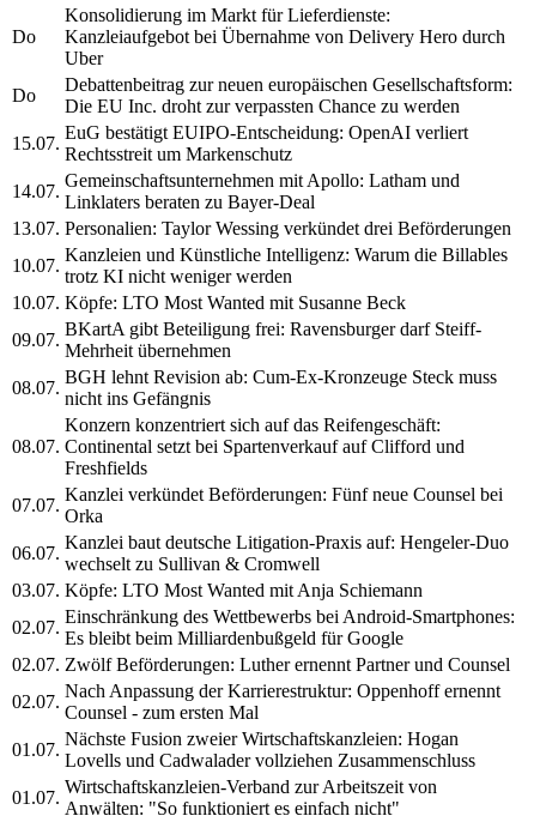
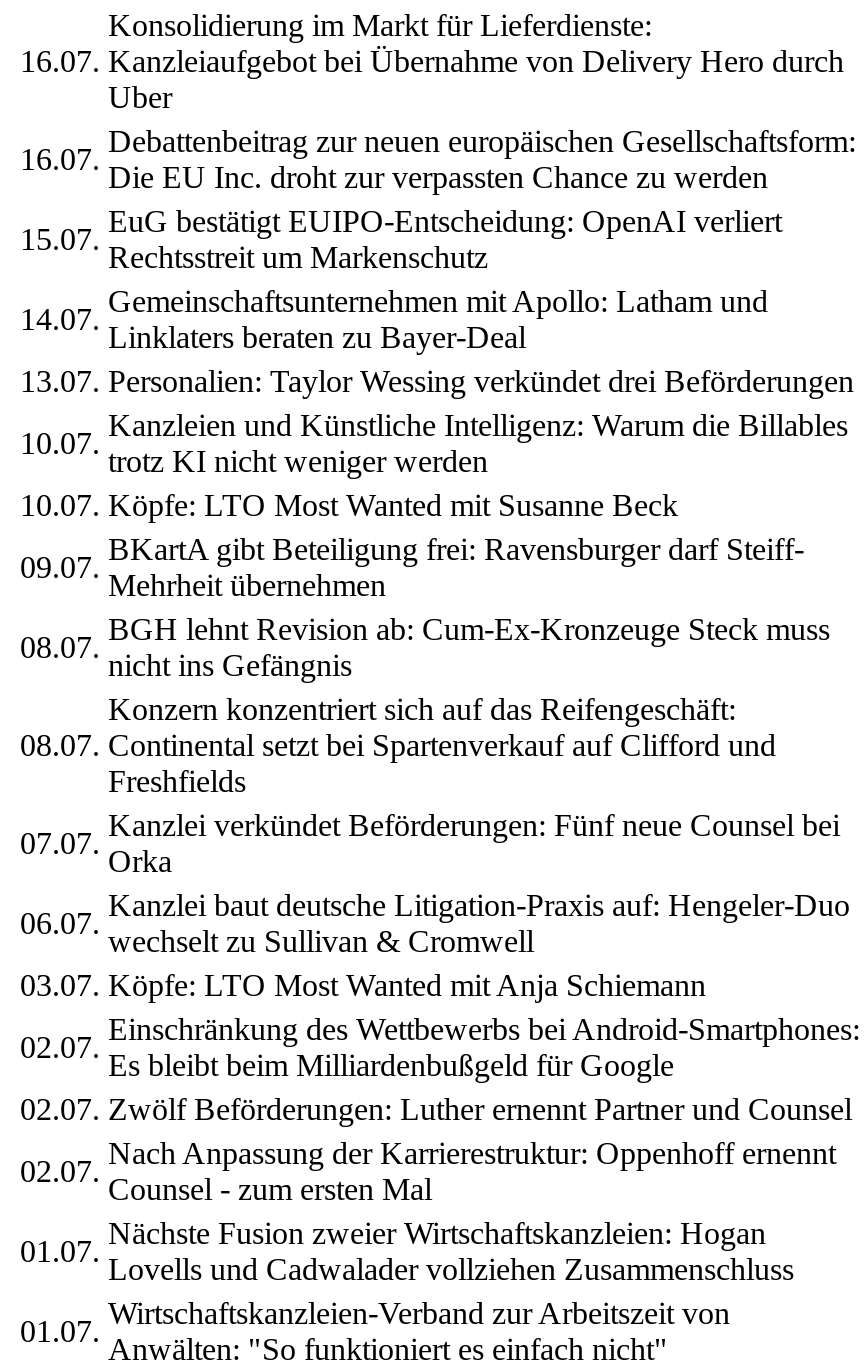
[12,26,36,47] Do -> [20,44,100,78] 16.07.
[12,85,36,105] Do -> [20,142,100,176] 16.07.

